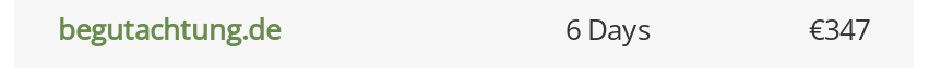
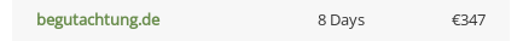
[565,10,651,49] 6 Days -> [317,8,364,30] 8 Days

